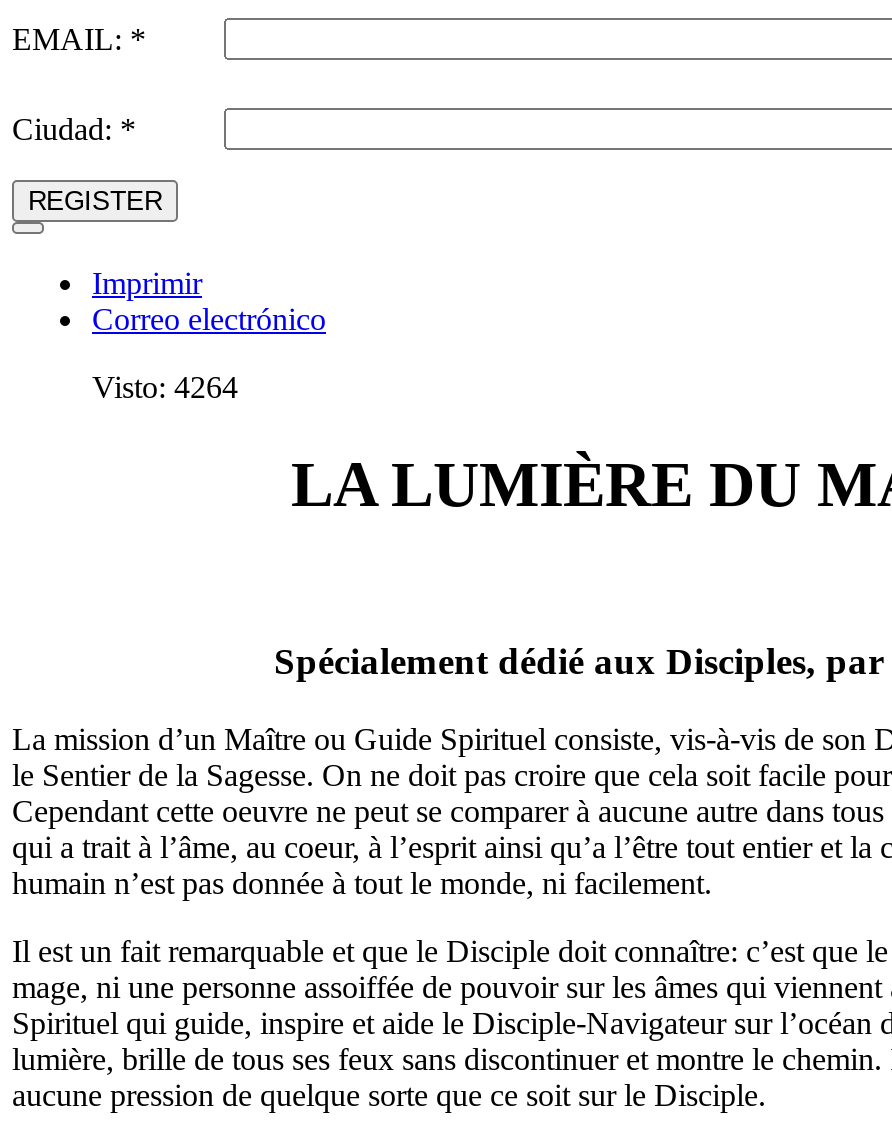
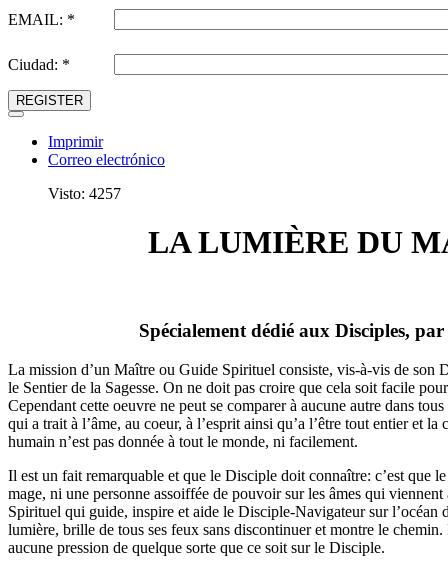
[92,370,238,404] Visto: 4264 -> [48,185,121,202] Visto: 4257

